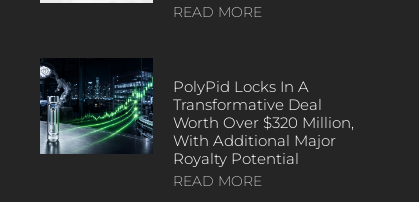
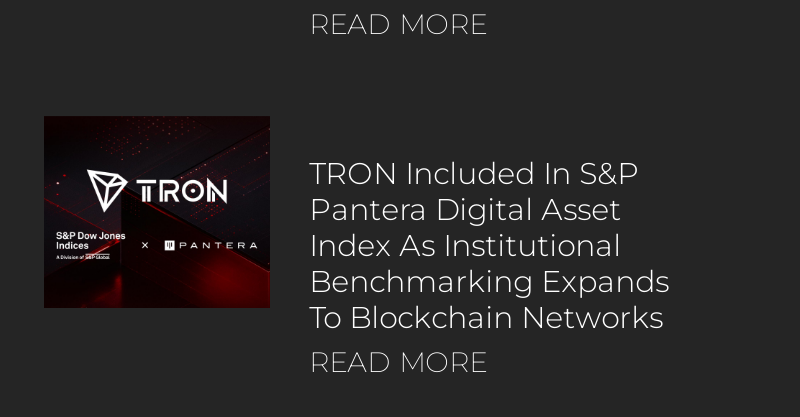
[39,59,354,168] [image] | PolyPid Locks In A | Transformative Deal | Worth Over $320 Million, | With Additional Major | Royalty Potential -> [42,116,669,337] [image] | TRON Included In S&P | Pantera Digital Asset | Index As Institutional | Benchmarking Expands | To Blockchain Networks

